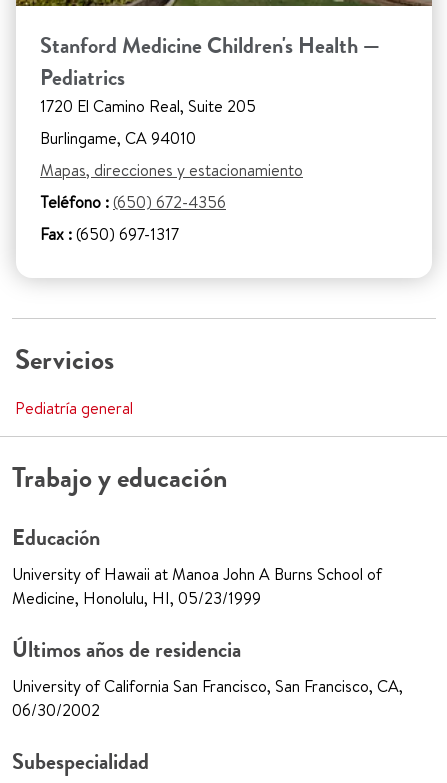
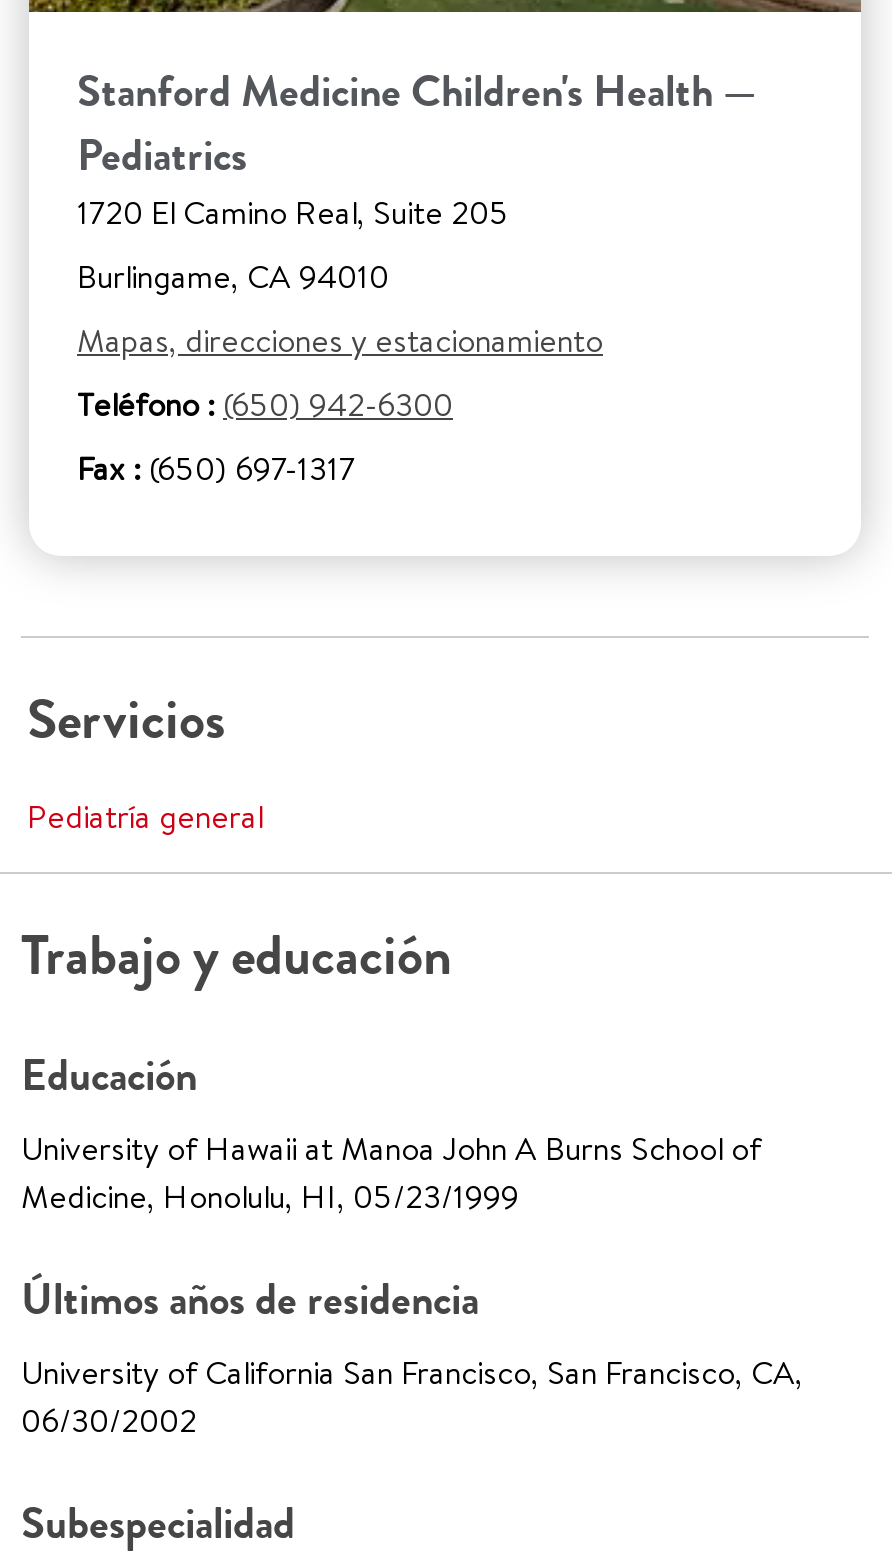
[40,191,226,213] Teléfono : (650) 672-4356 -> [77,383,453,427] Teléfono : (650) 942-6300

